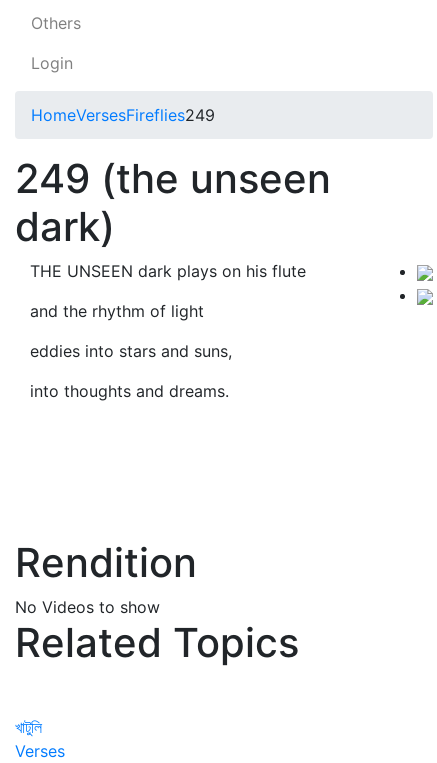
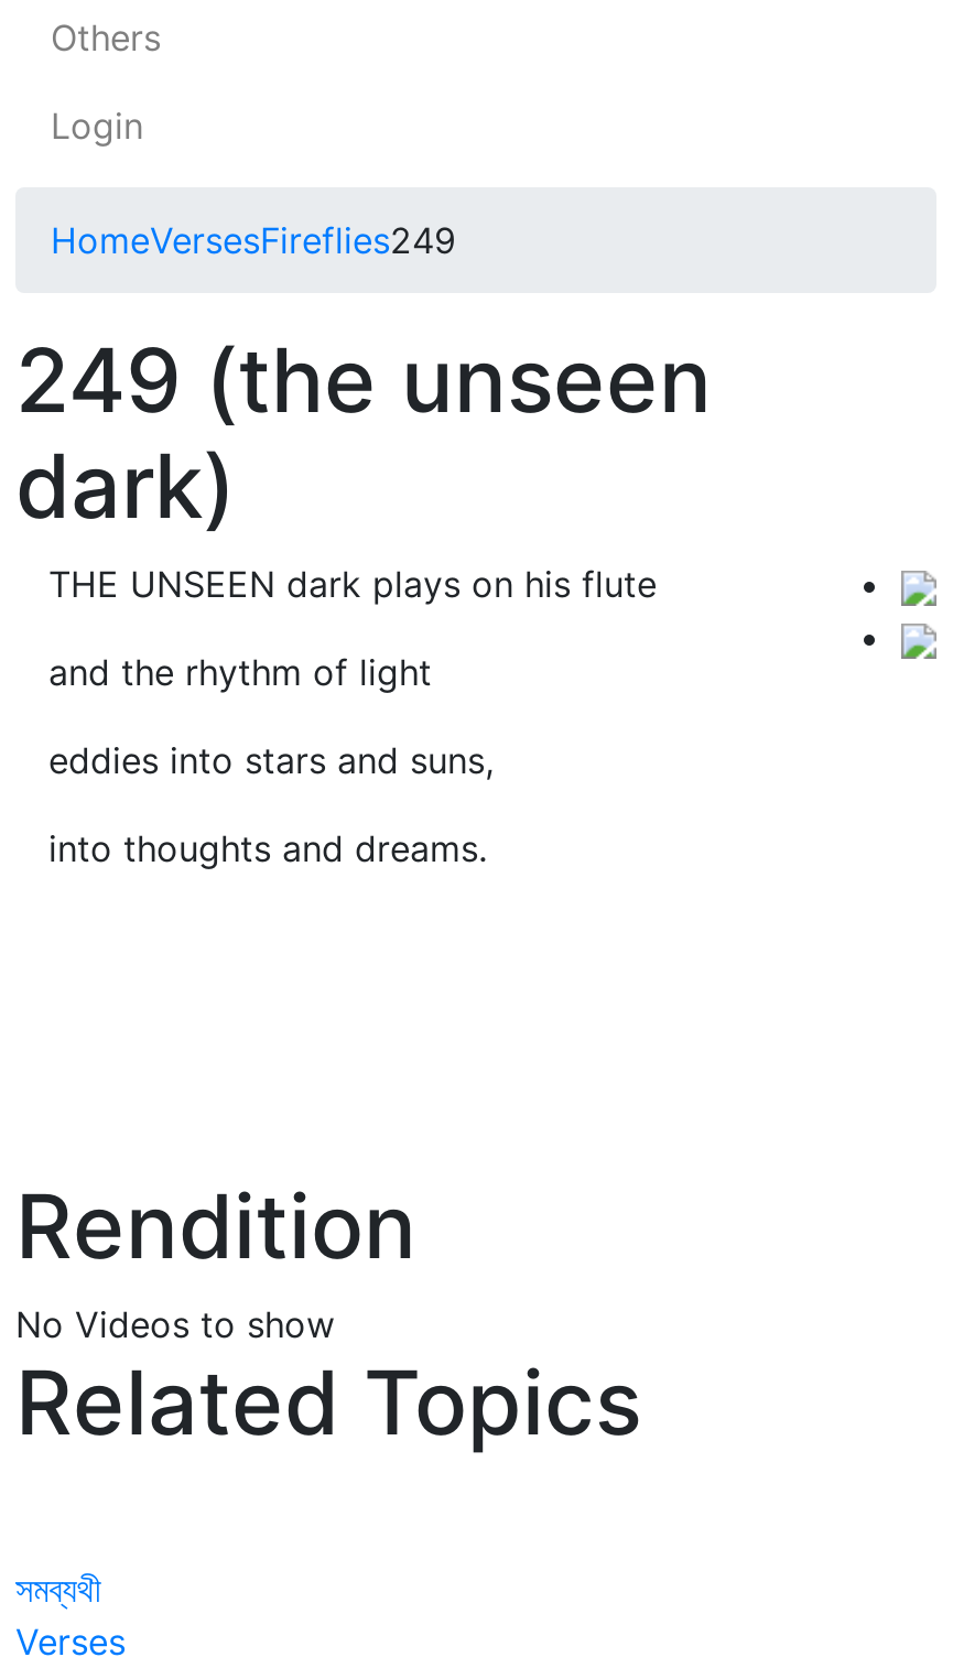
[15,717,42,737] খাটুলি -> [15,1567,101,1611] সমব্যথী

